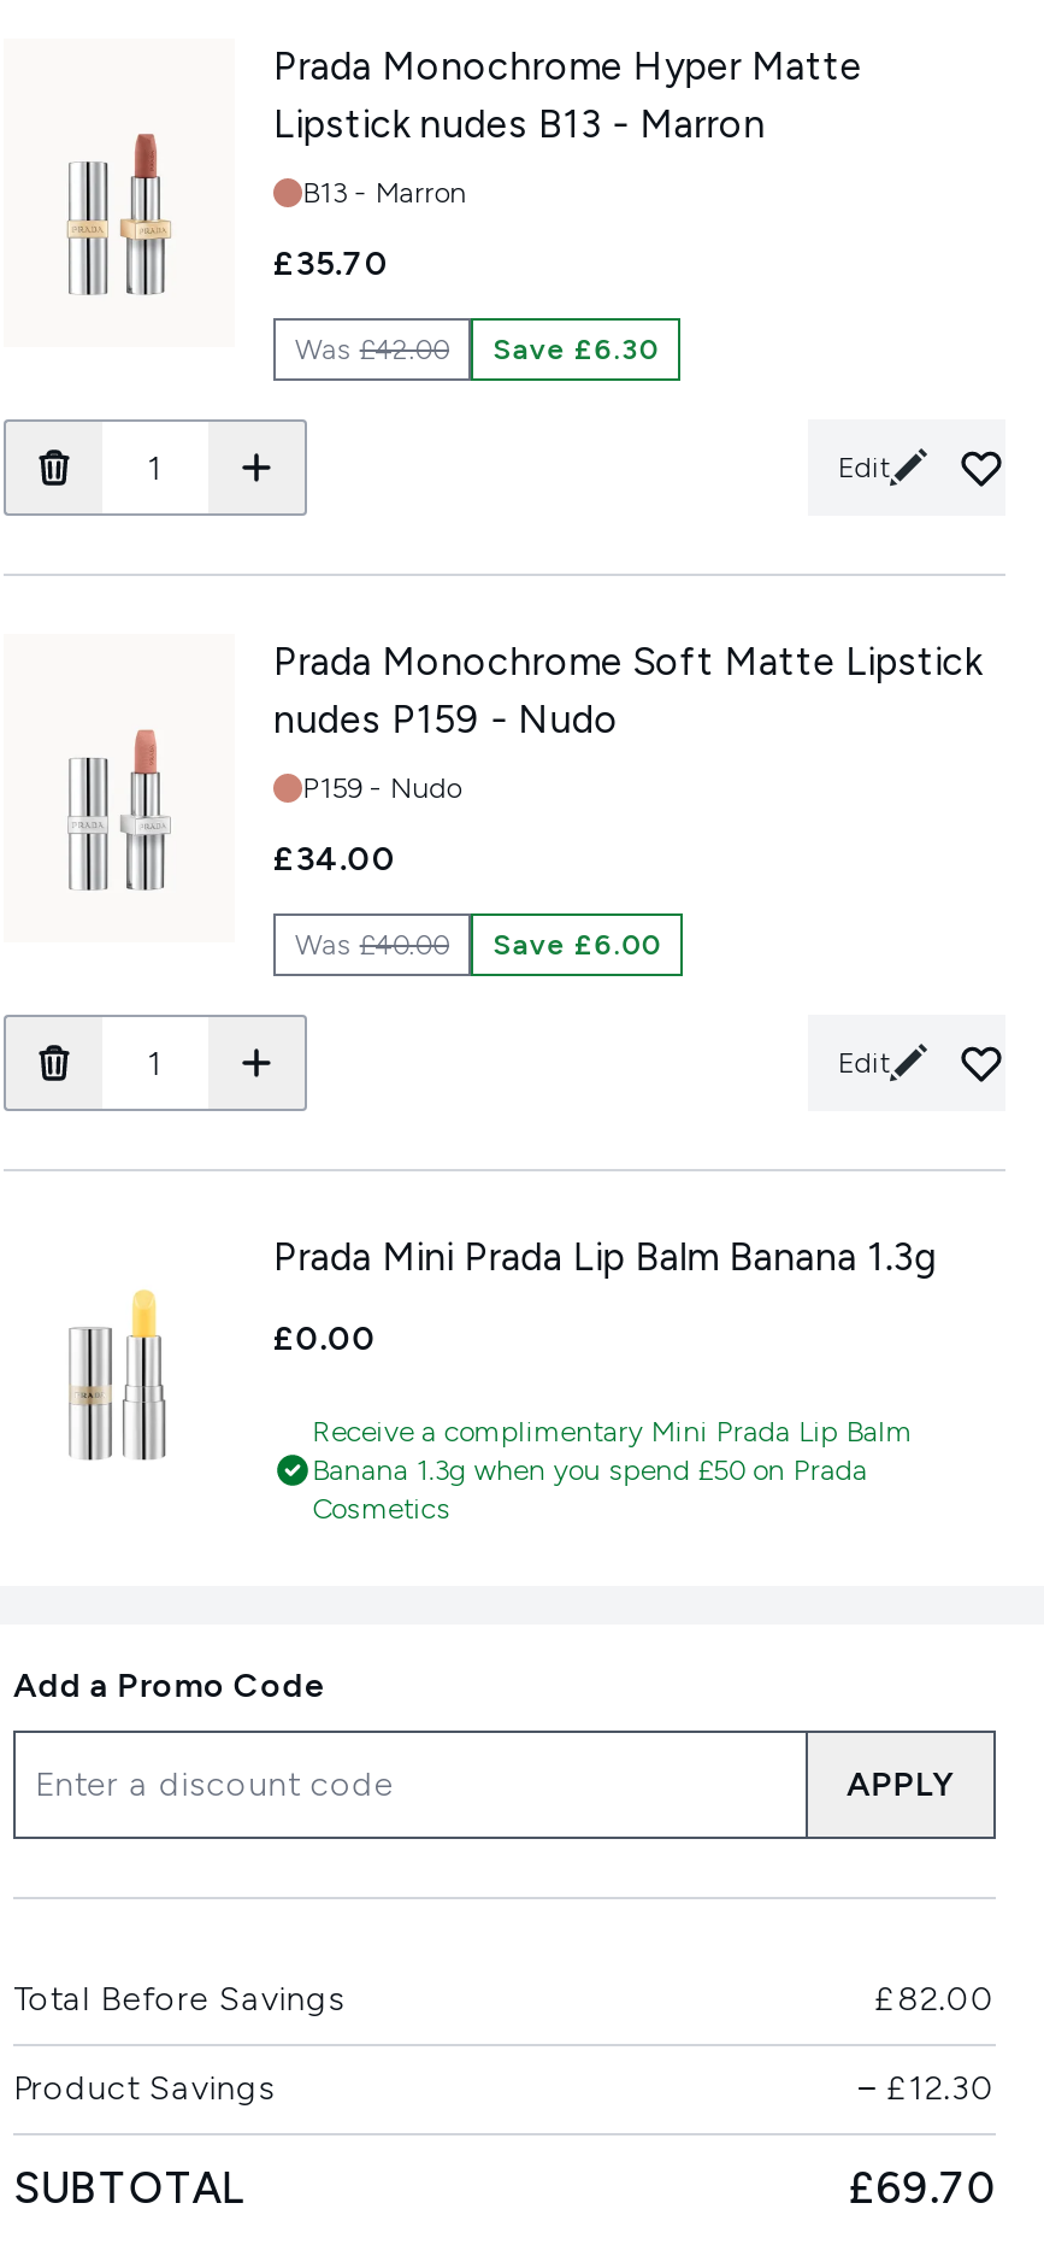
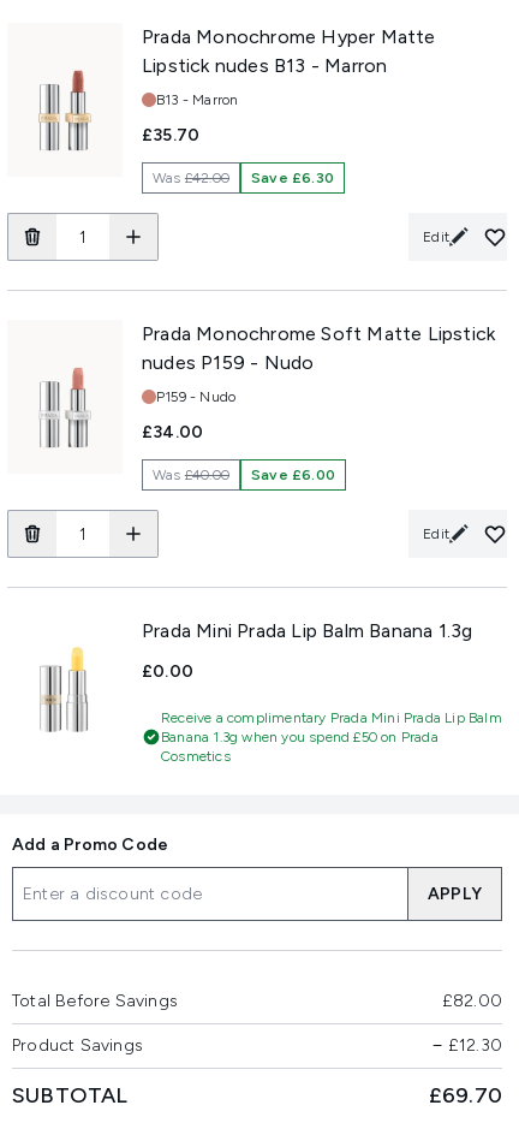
[312,1415,913,1449] Receive a complimentary Mini Prada Lip Balm -> [161,709,502,726] Receive a complimentary Prada Mini Prada Lip Balm

